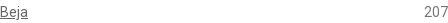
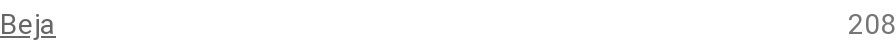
[424,4,448,20] 207 -> [848,8,896,40] 208

